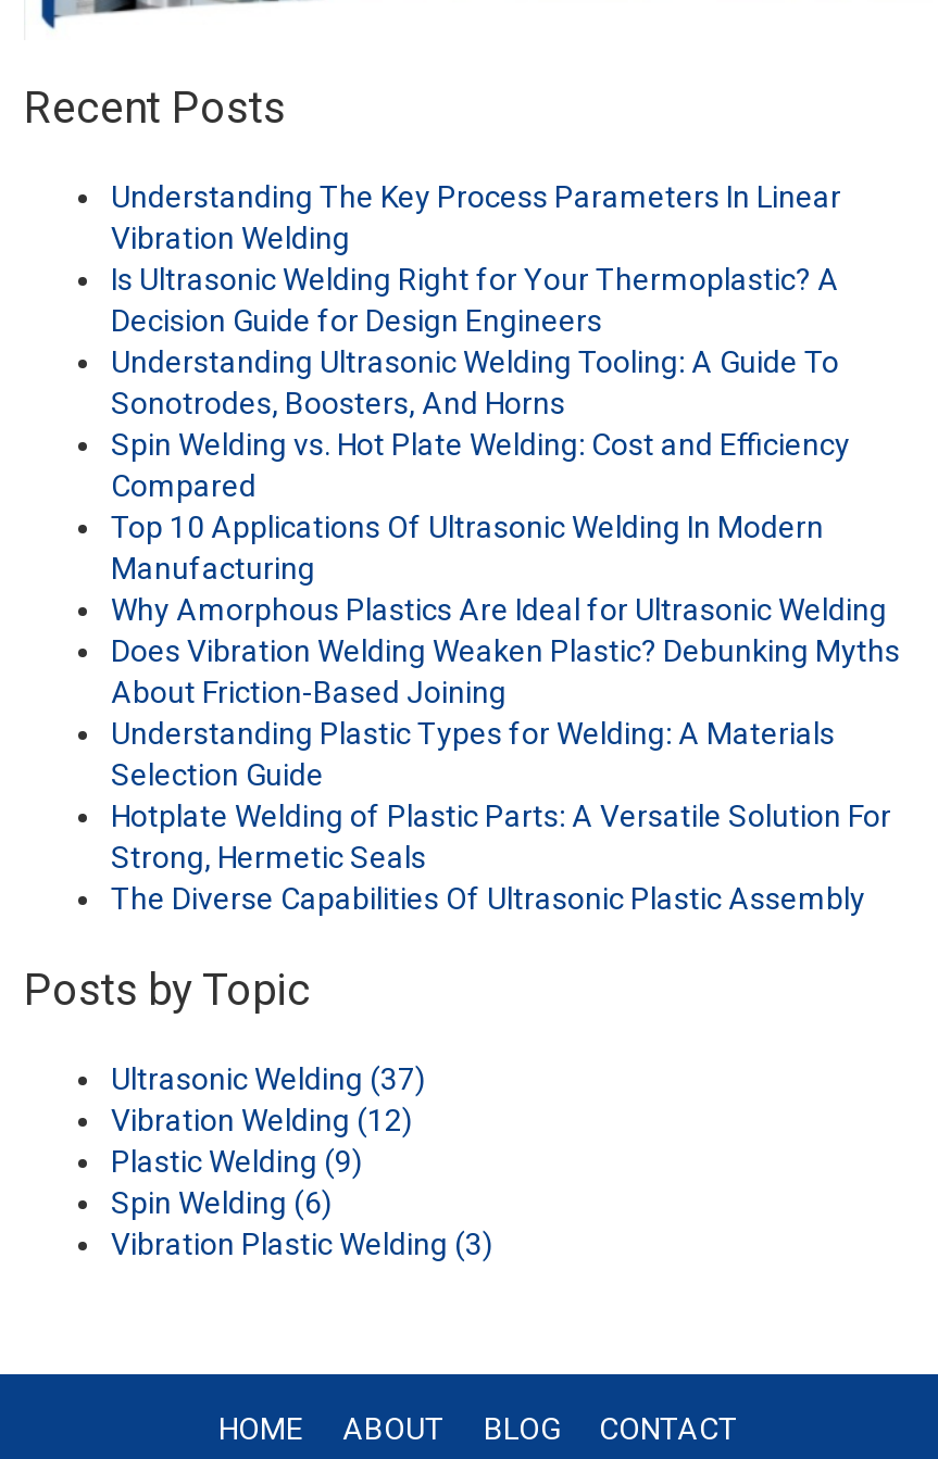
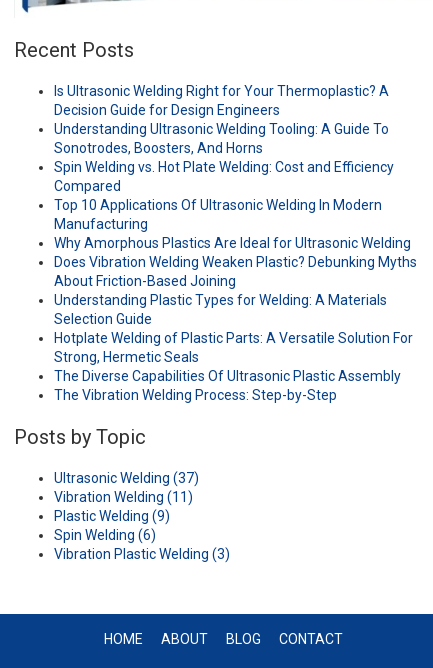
[111,180,841,256] Understanding The Key Process Parameters In Linear | Vibration Welding -> none
moved [111,262,900,916] -> [54,83,417,384]: Is Ultrasonic Welding Right for Your Thermoplastic? A | Decision Guide for Design Engineers | Understanding Ultrasonic Welding Tooling: A Guide To | ... | Strong, Hermetic Seals | The Diverse Capabilities Of Ultrasonic Plastic Assembly
none -> [54,387,337,403] The Vibration Welding Process: Step-by-Step
[111,1103,413,1138] Vibration Welding (12) -> [54,489,193,505] Vibration Welding (11)

